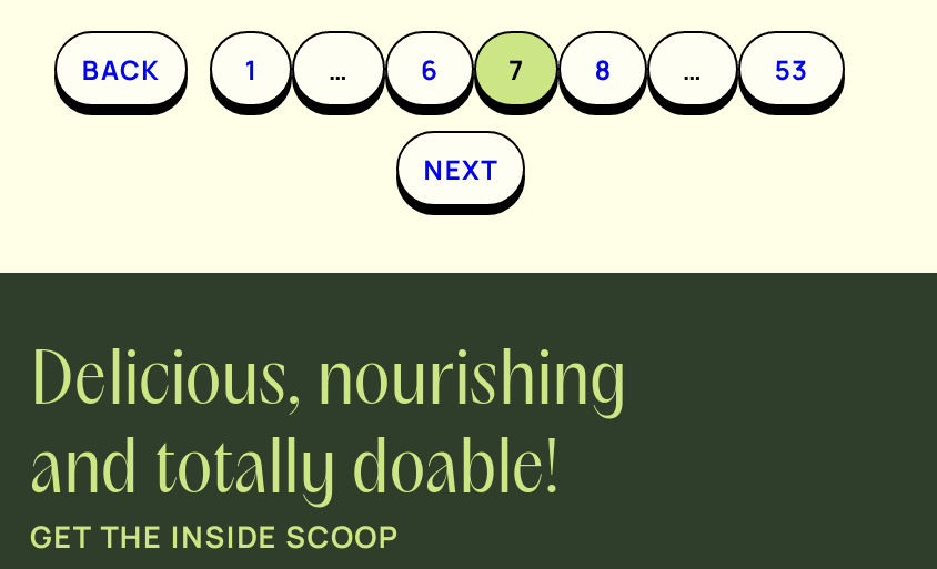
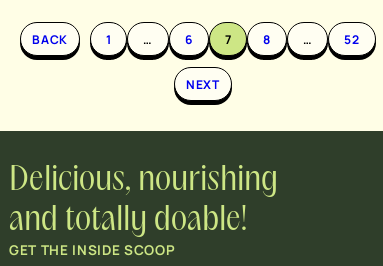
[775,50,808,88] 53 -> [344,30,360,47] 52

